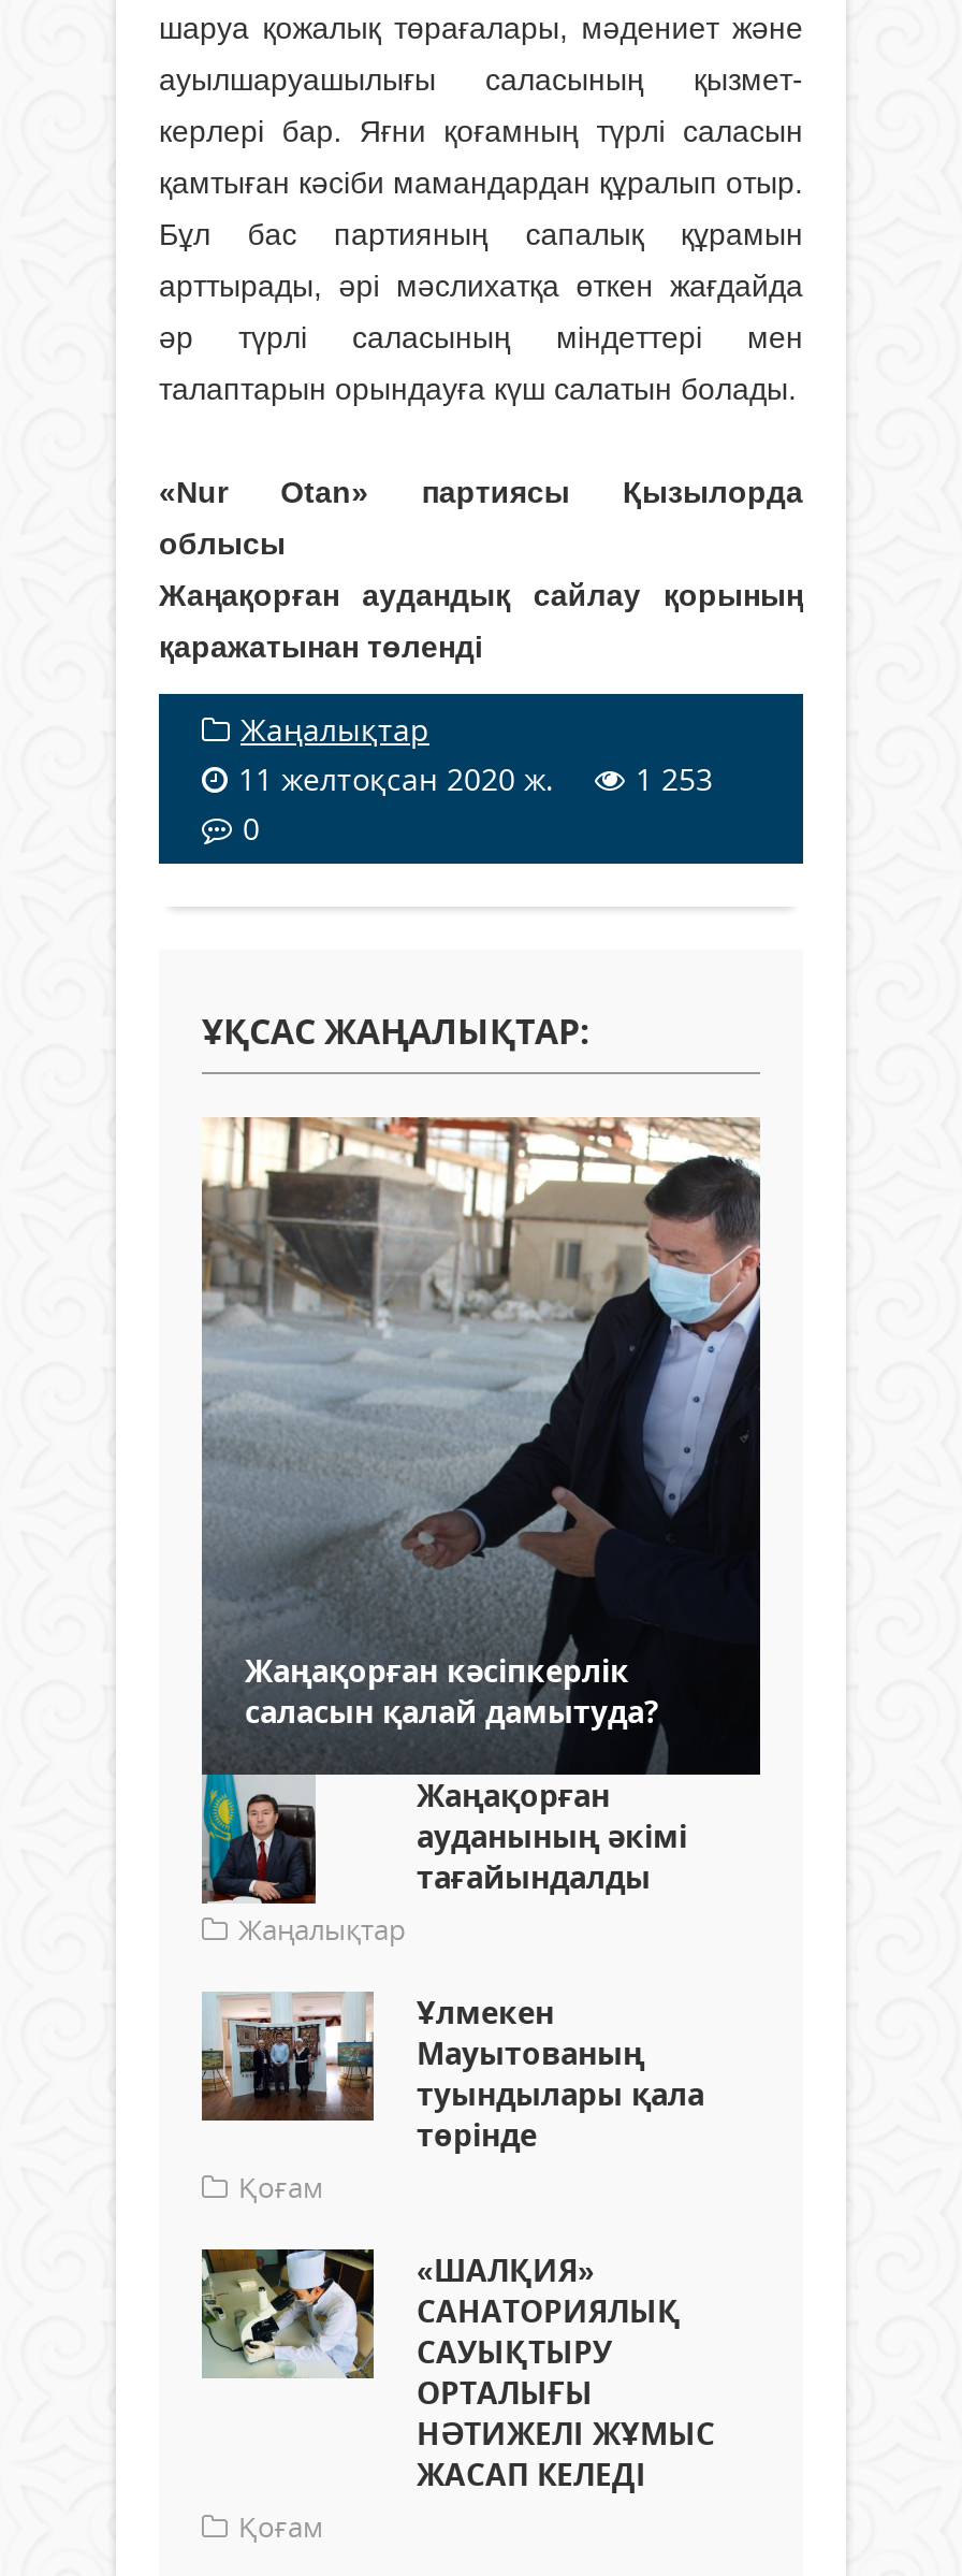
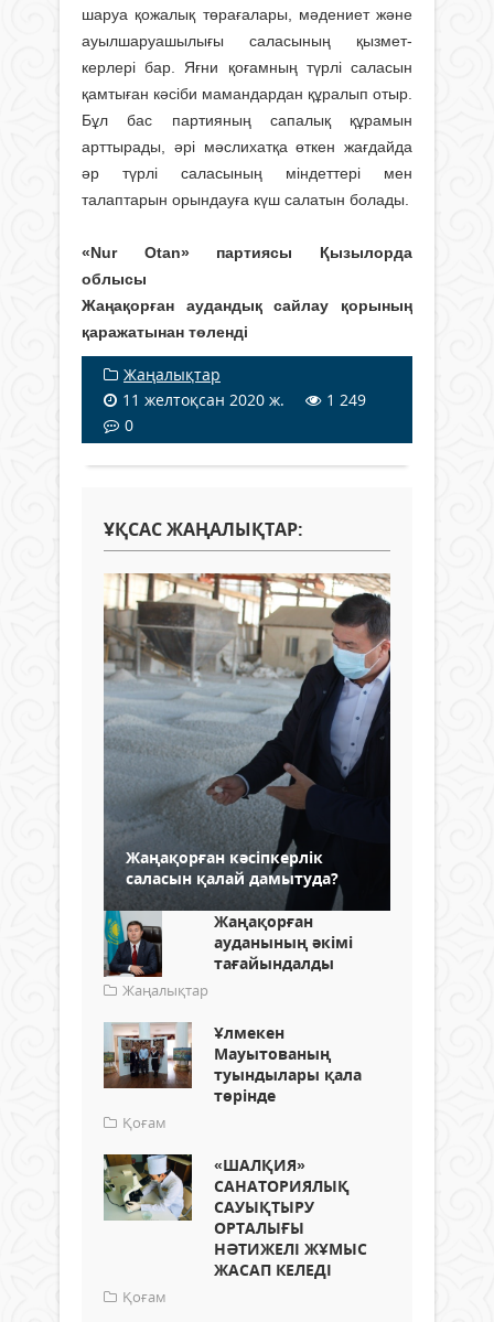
[238,758,713,799] 11 желтоқсан 2020 ж. 1 253 -> [122,389,366,410] 11 желтоқсан 2020 ж. 1 249

